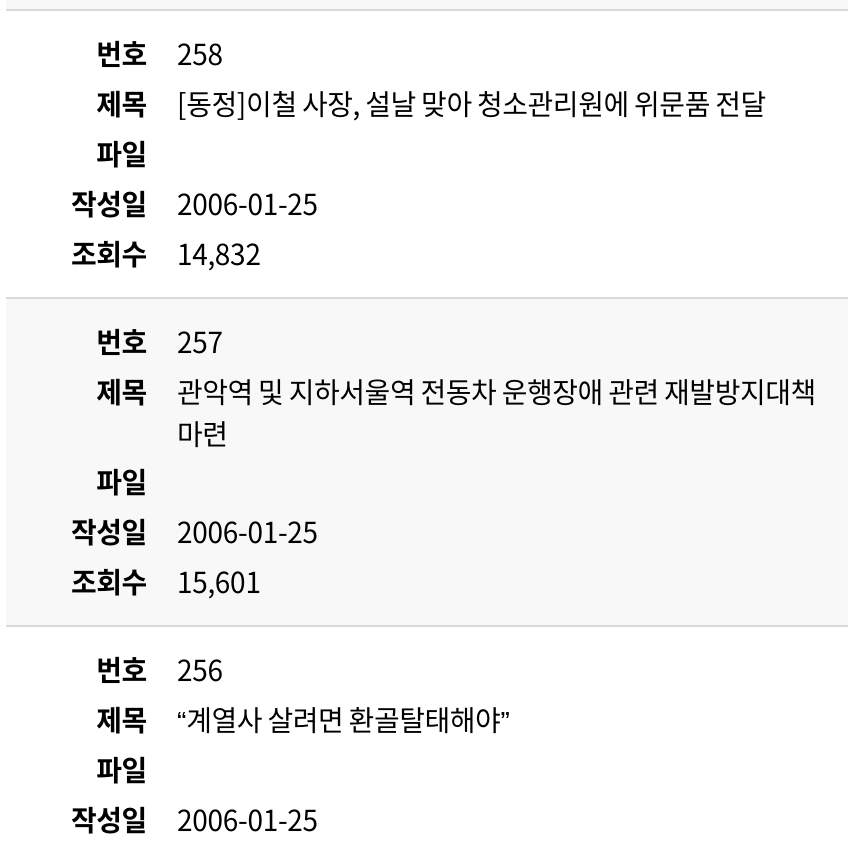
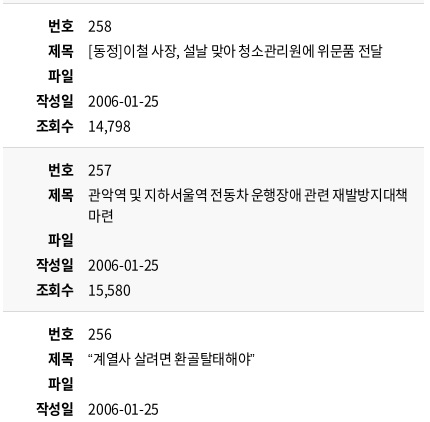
[71,233,261,273] 조회수 14,832 -> [35,115,130,135] 조회수 14,798
[71,561,261,601] 조회수 15,601 -> [35,279,130,299] 조회수 15,580

